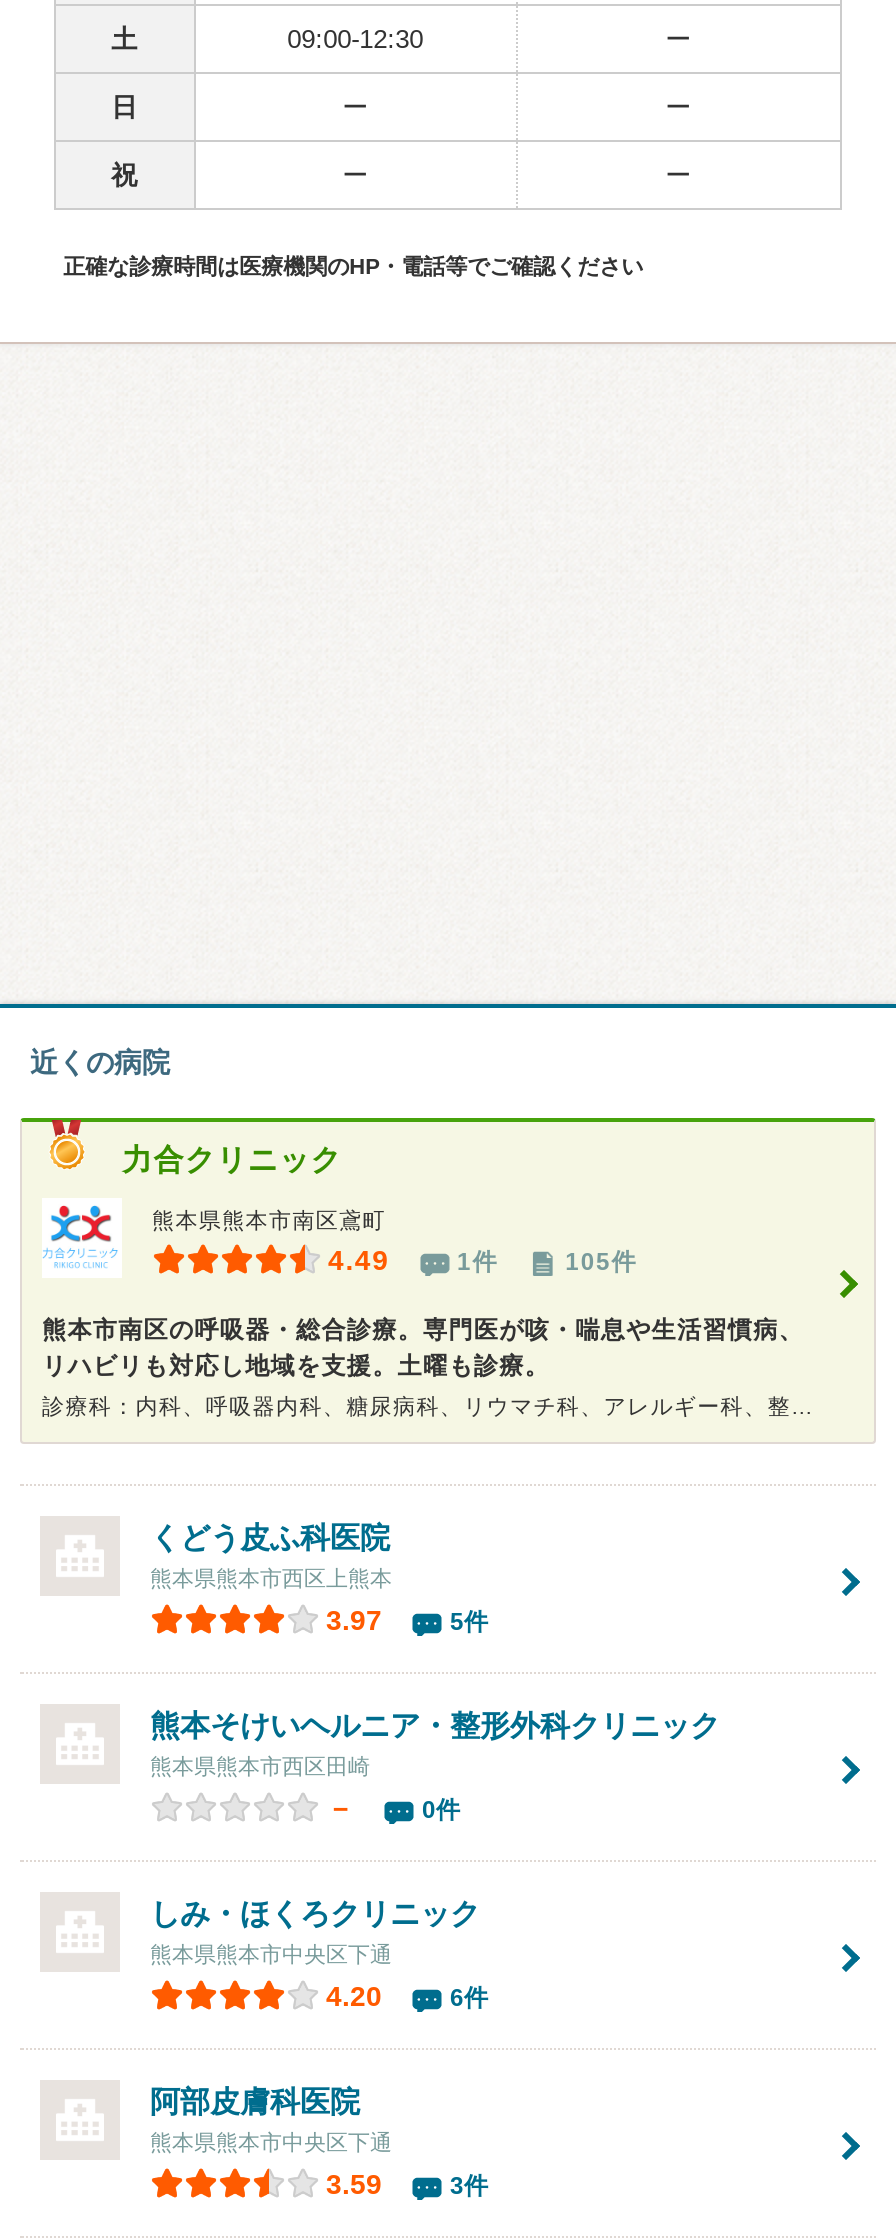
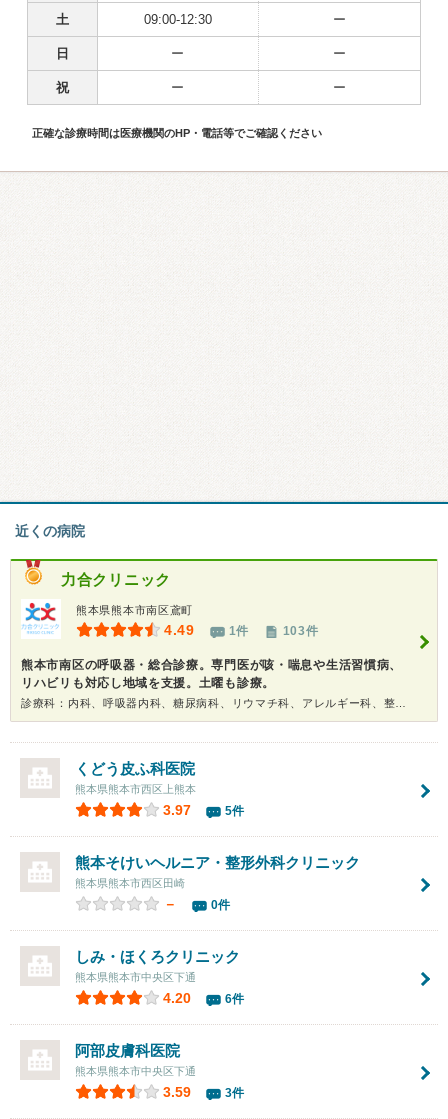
[565,1248,637,1276] 105件 -> [283,624,318,638] 103件

